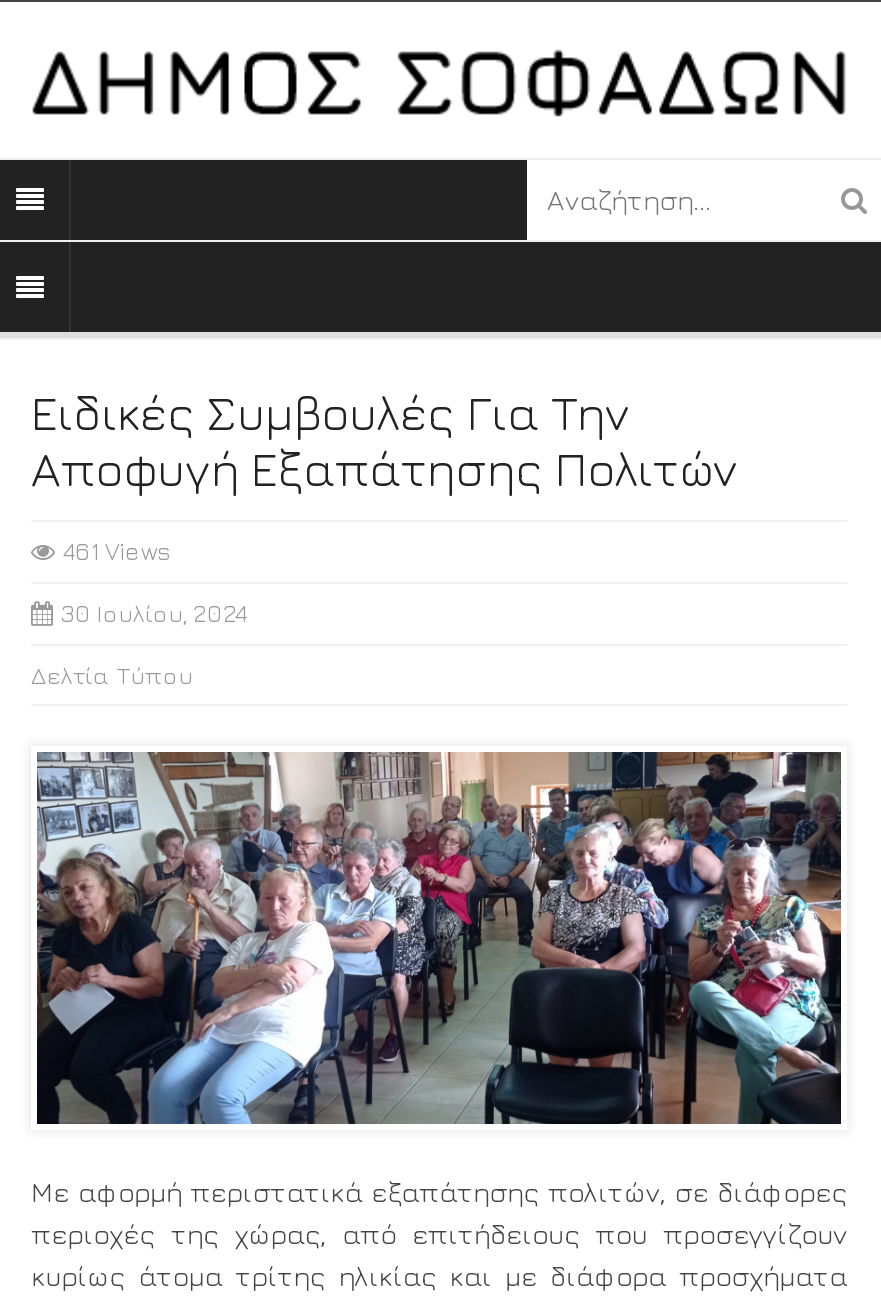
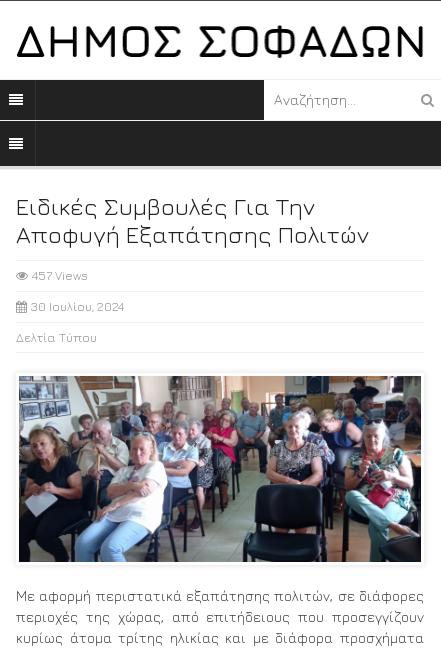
[63,536,171,566] 461 Views -> [32,268,88,283] 457 Views

